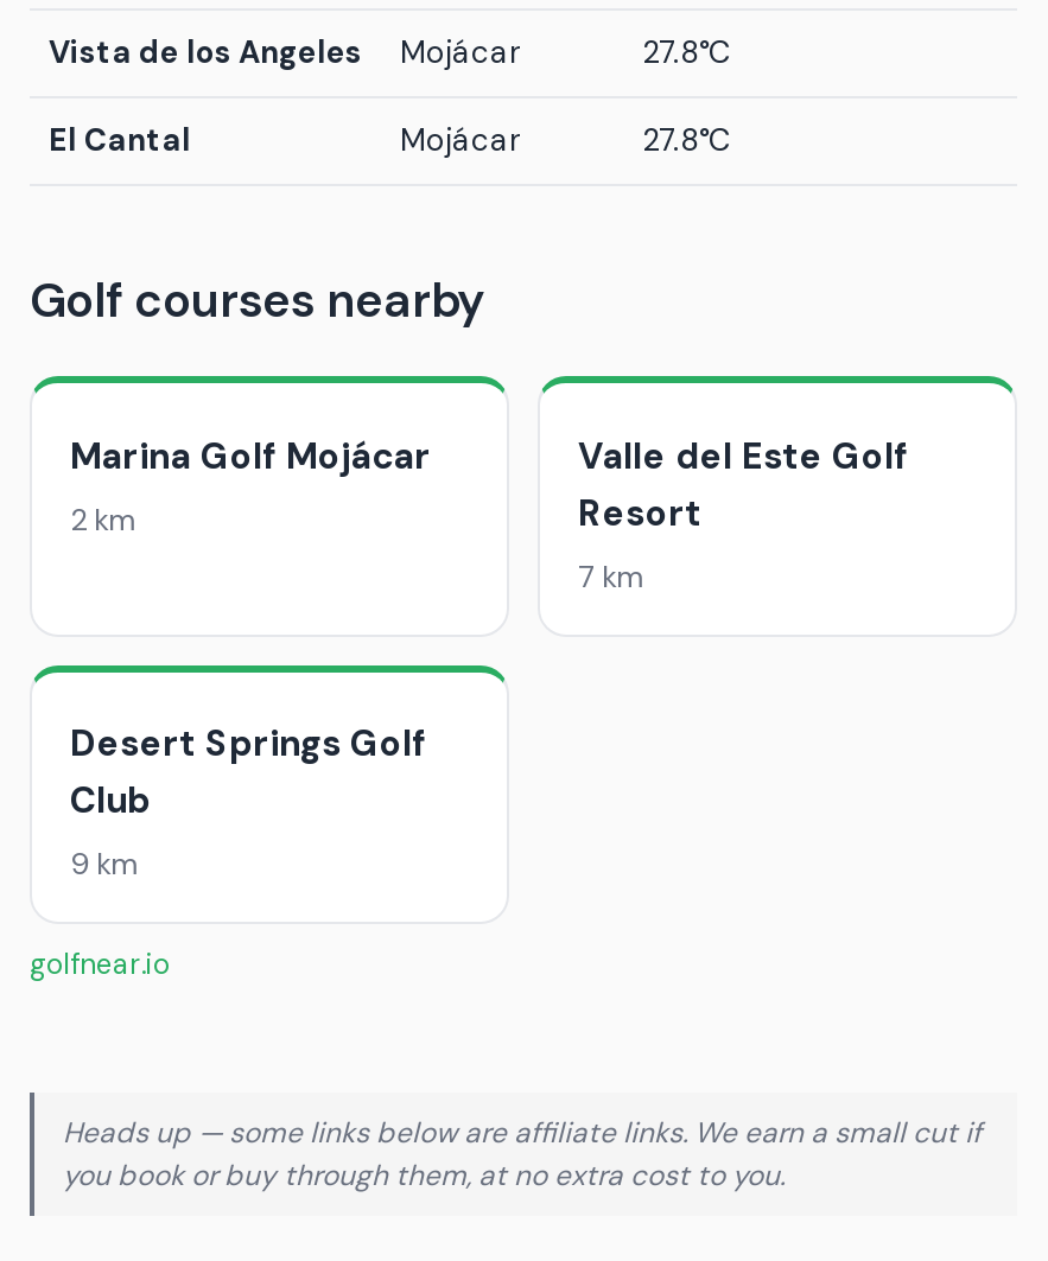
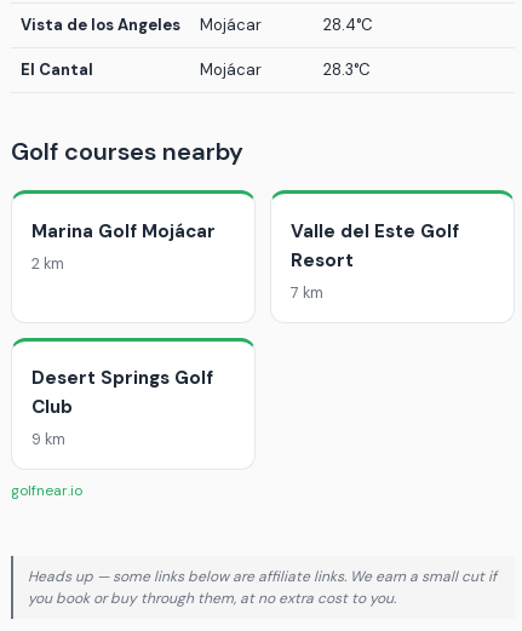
[642,32,732,72] 27.8°C -> [323,15,373,35] 28.4°C
[642,120,732,160] 27.8°C -> [323,59,371,80] 28.3°C

